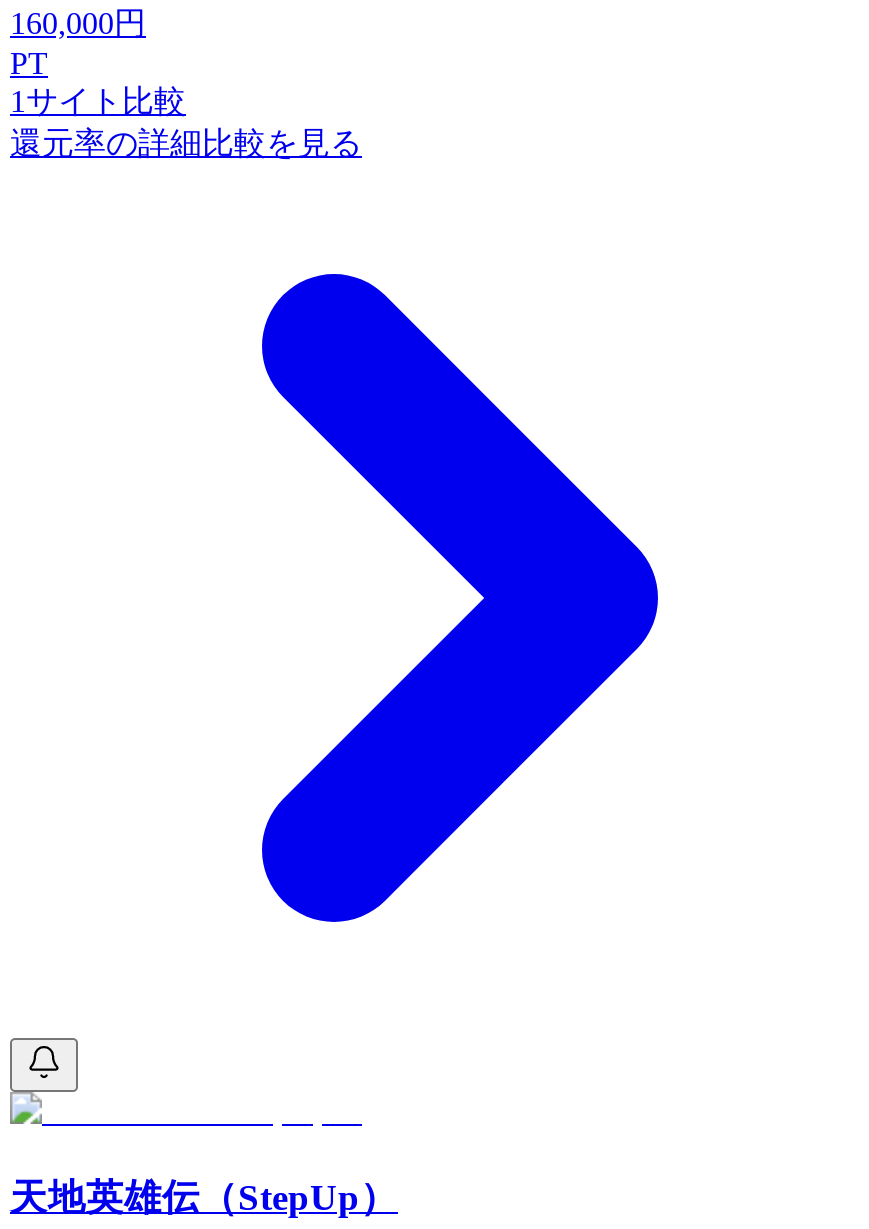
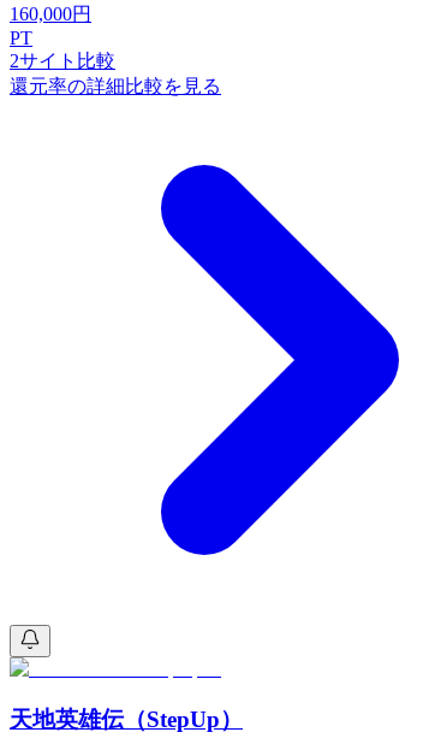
[10,83,186,117] 1サイト比較 -> [10,50,115,71] 2サイト比較

